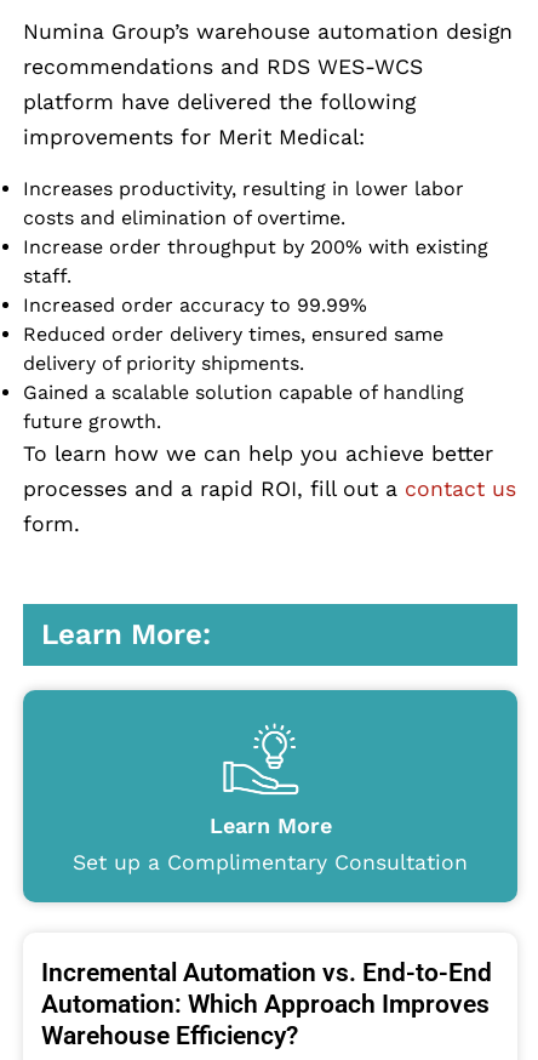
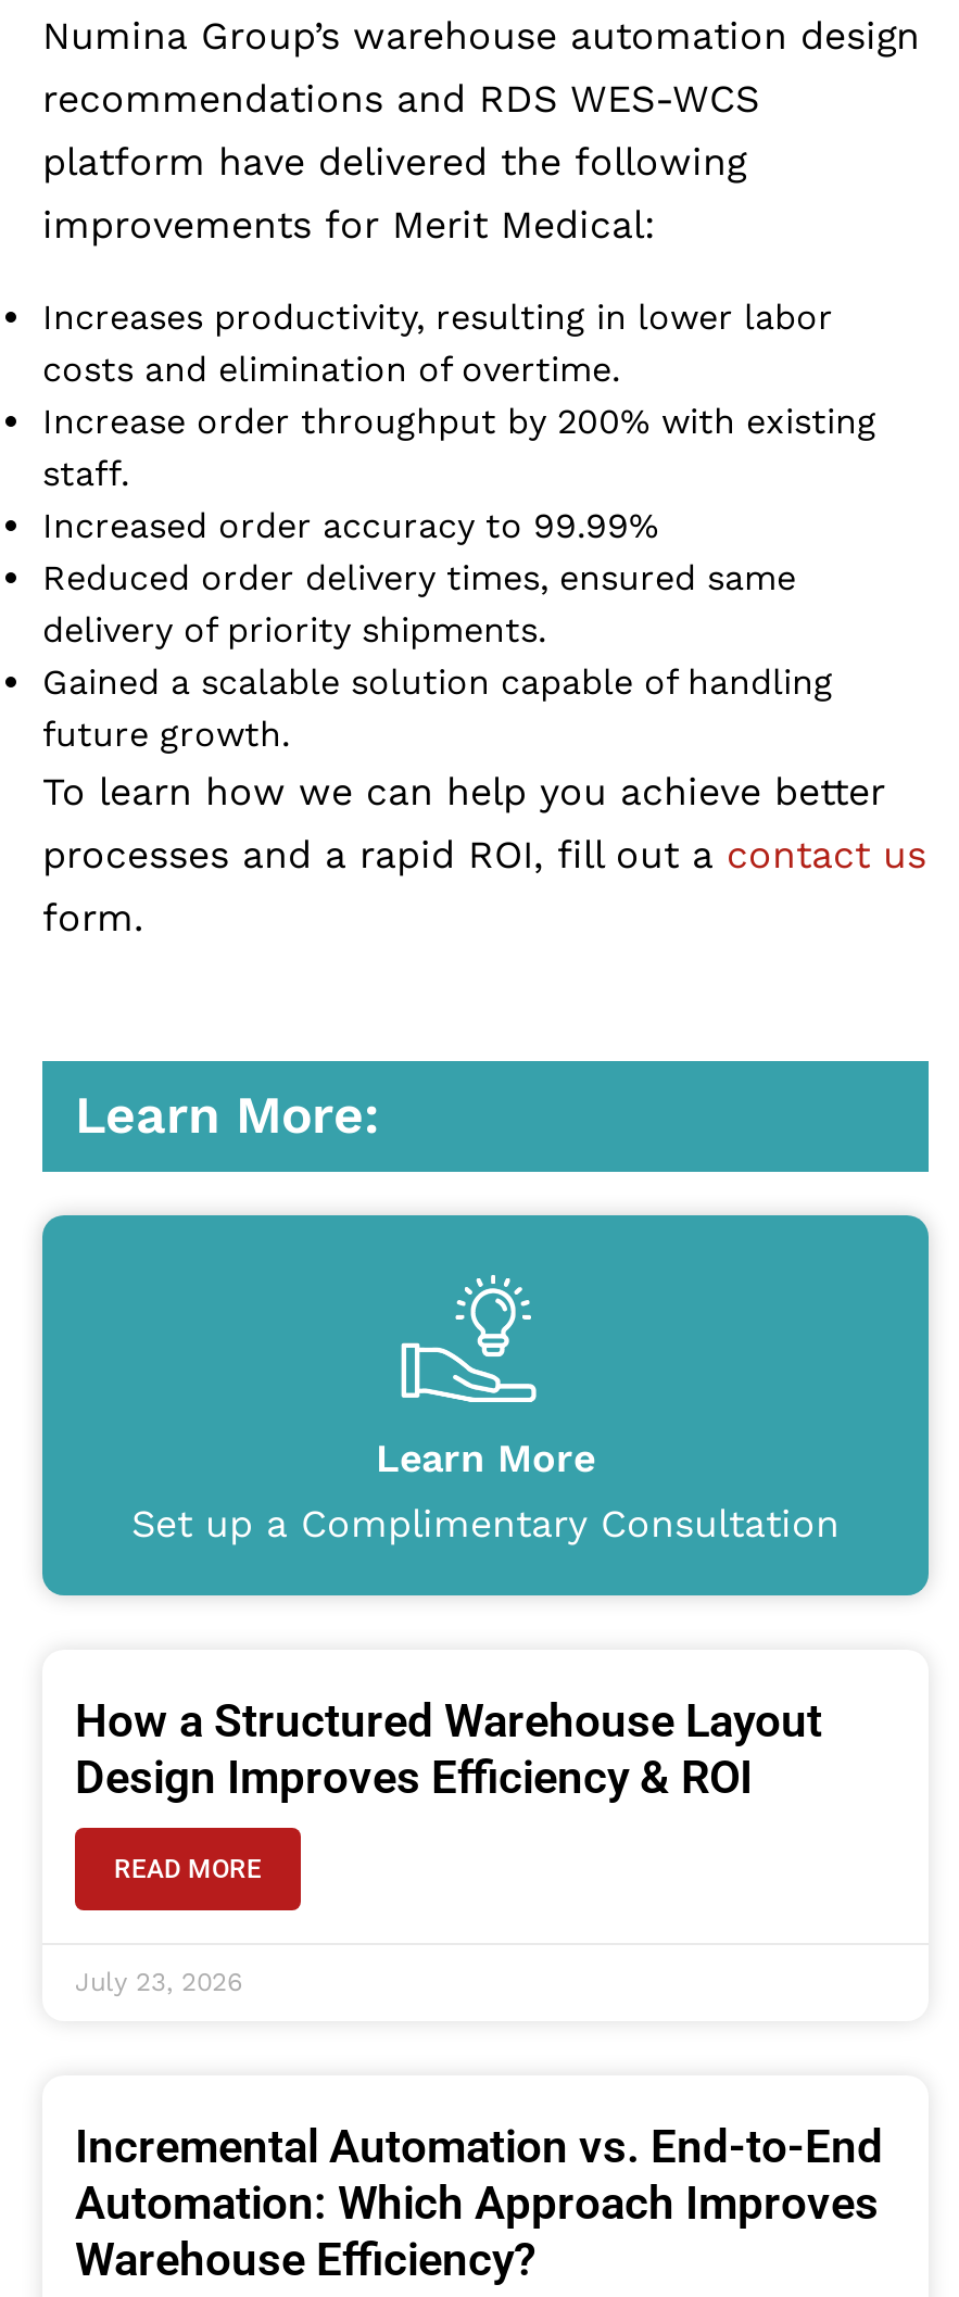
none -> [75,1694,822,1883] How a Structured Warehouse Layout | Design Improves Efficiency & ROI | READ MORE
none -> [75,1966,242,1996] July 23, 2026

